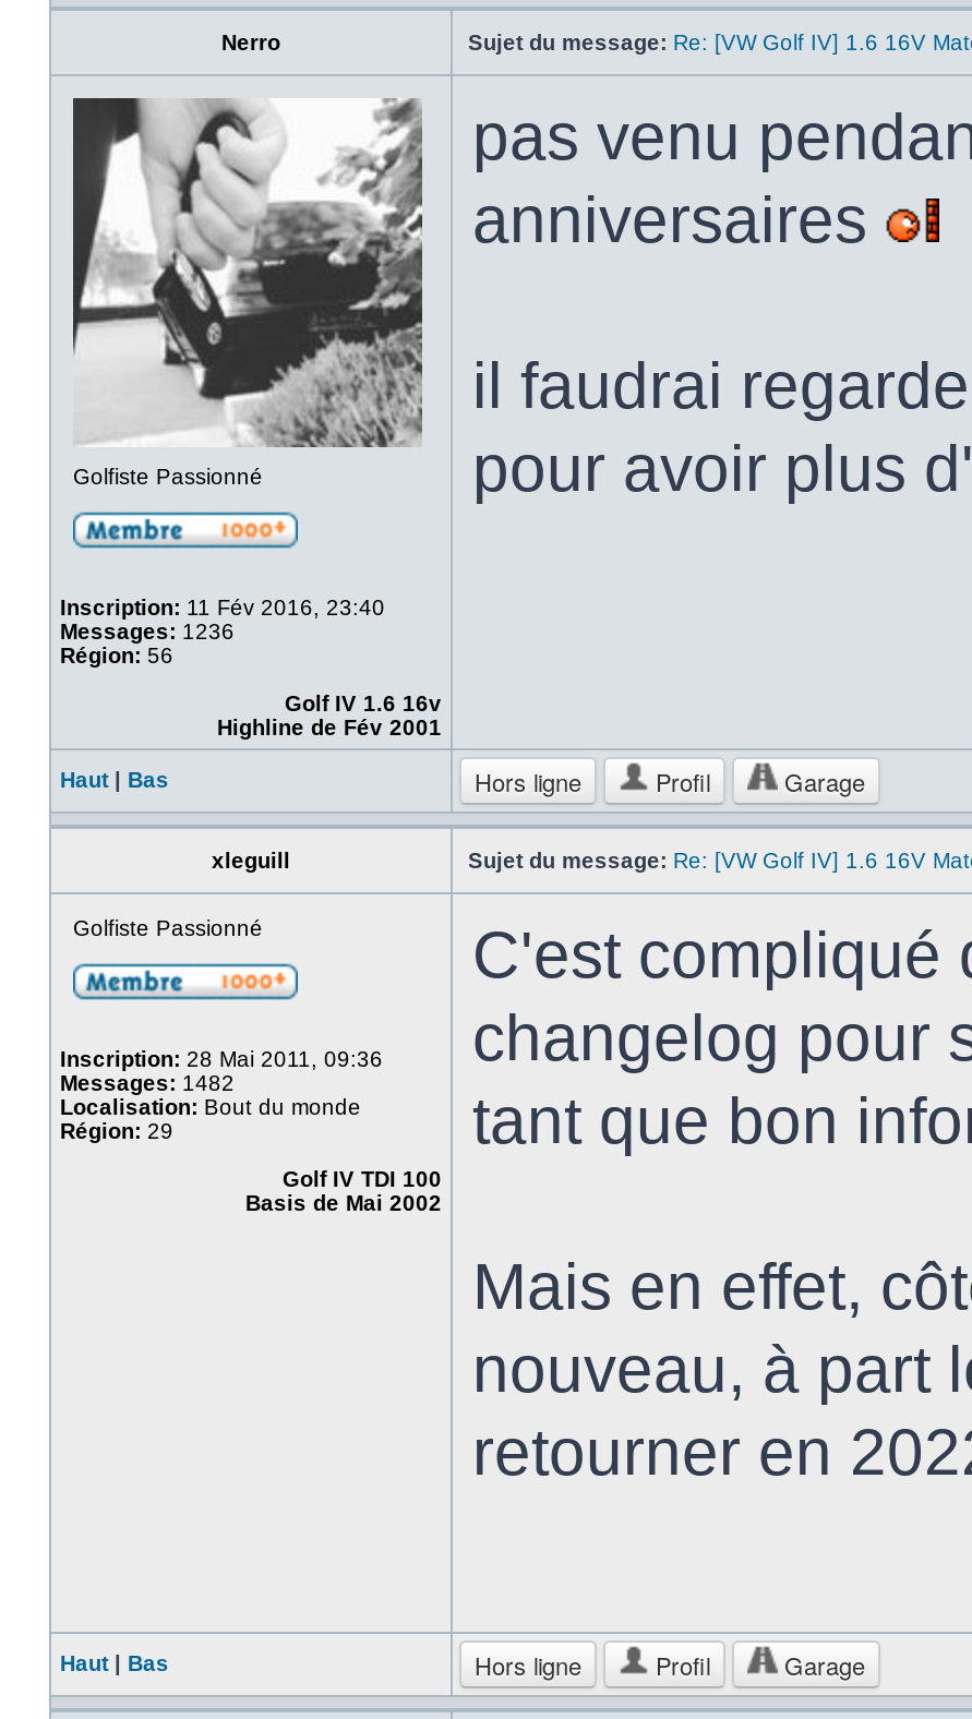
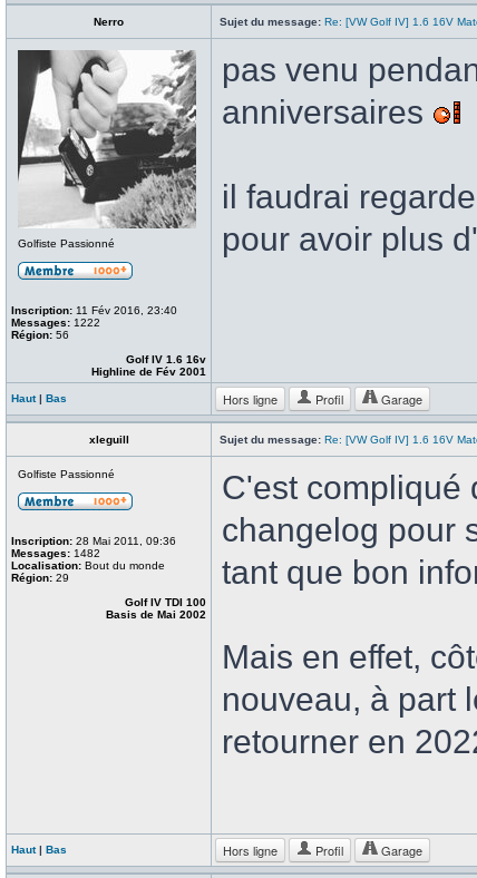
[60,620,235,644] Messages: 1236 -> [11,316,100,329] Messages: 1222

